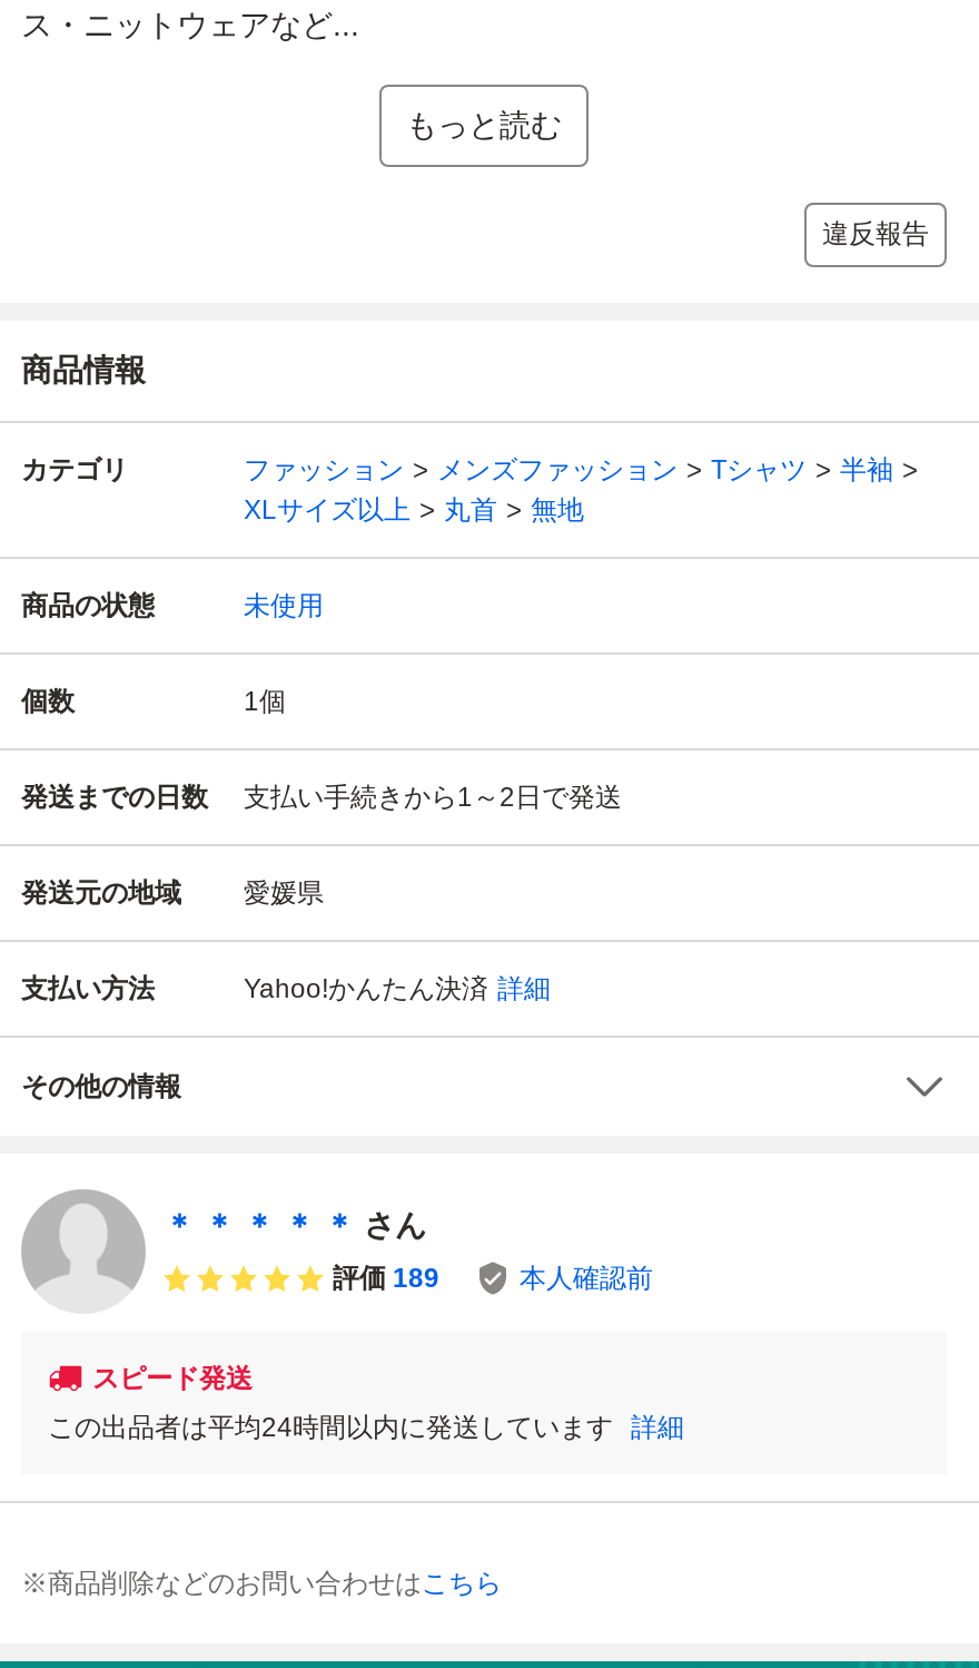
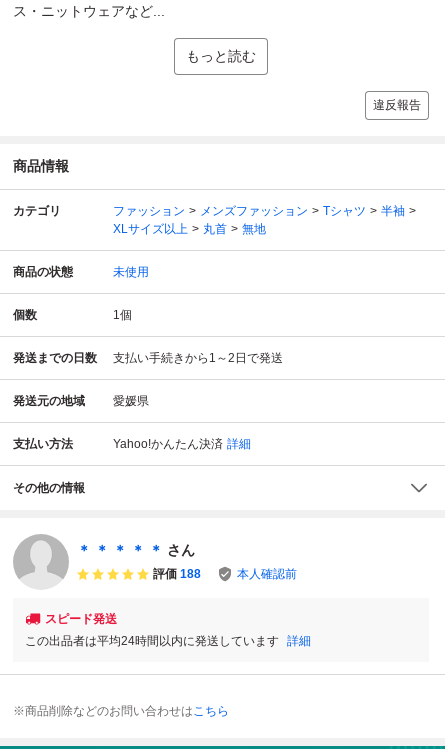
[333,1264,439,1295] 評価 189 -> [153,567,201,581] 評価 188

